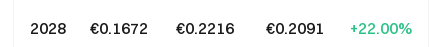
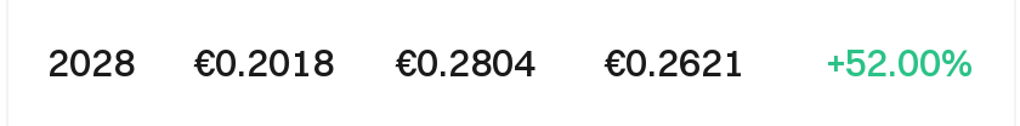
[90,18,148,38] €0.1672 -> [193,38,334,86] €0.2018
[176,18,234,38] €0.2216 -> [395,38,535,86] €0.2804
[266,18,324,38] €0.2091 -> [603,38,744,86] €0.2621
[350,18,412,38] +22.00% -> [824,38,975,86] +52.00%

